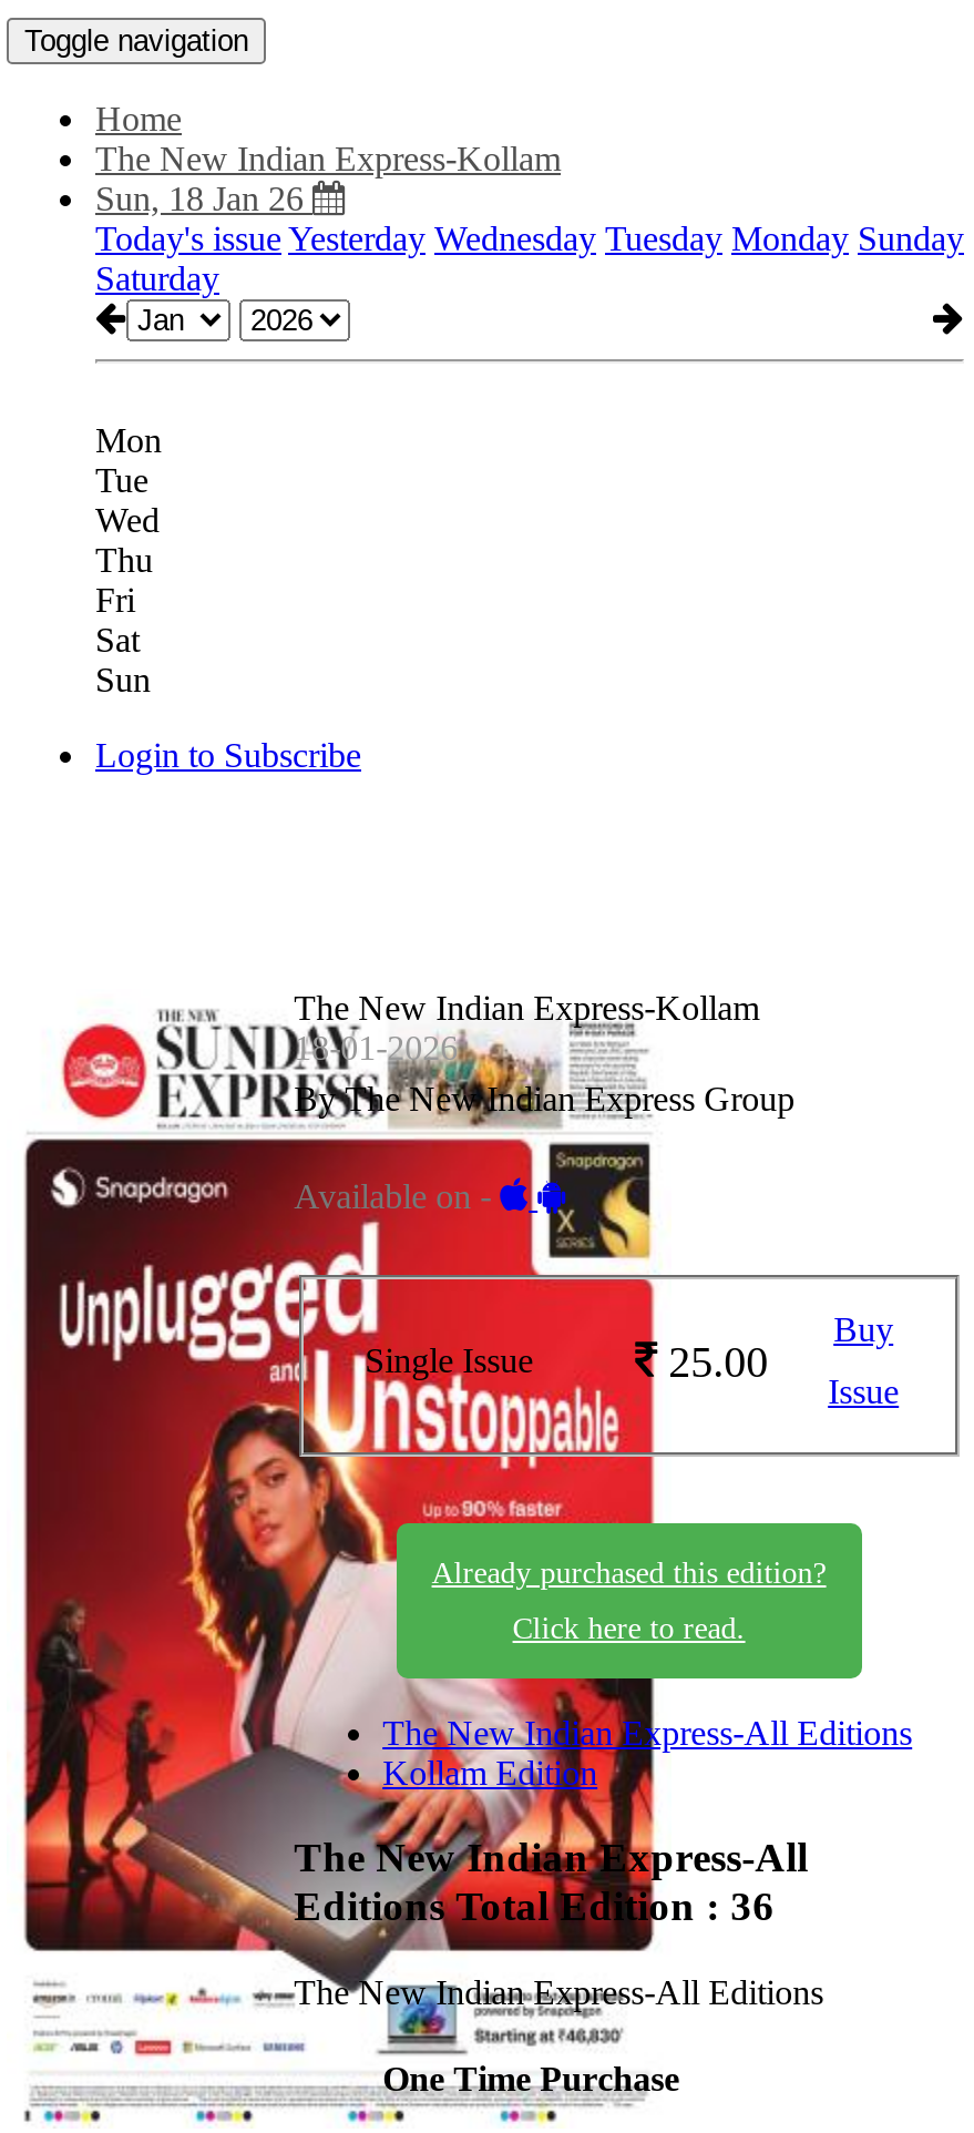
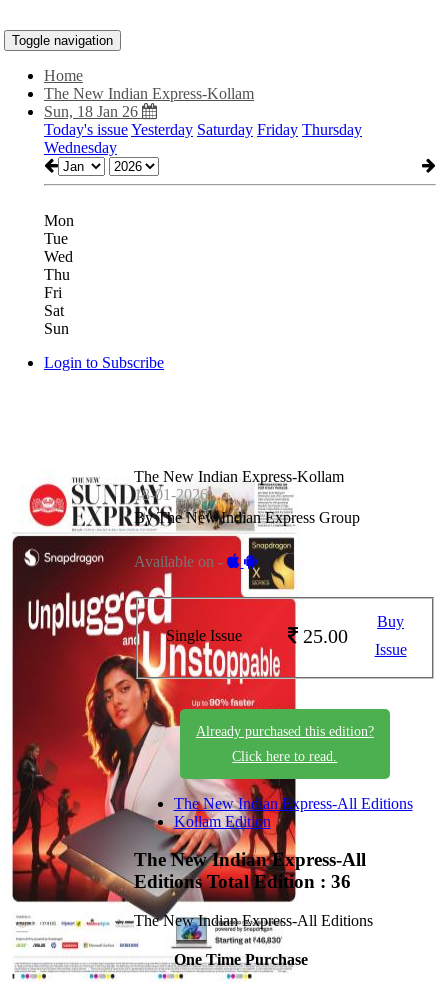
[95,220,964,297] Today's issue Yesterday Wednesday Tuesday Monday Sunday | Saturday -> [44,121,362,156] Today's issue Yesterday Saturday Friday Thursday | Wednesday

